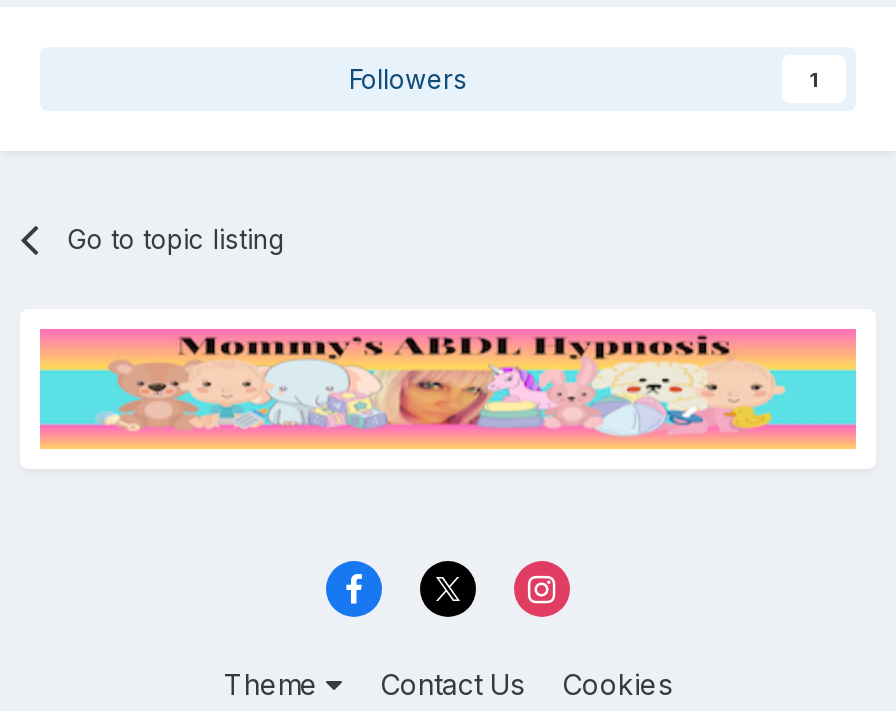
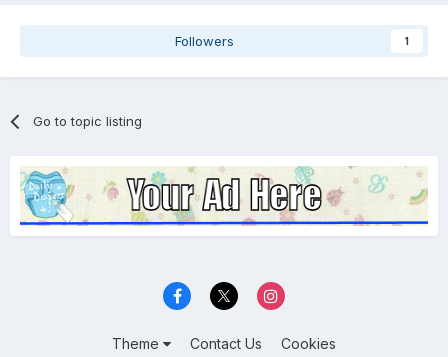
[38,327,858,451] [image] -> [19,165,429,227] [image]

